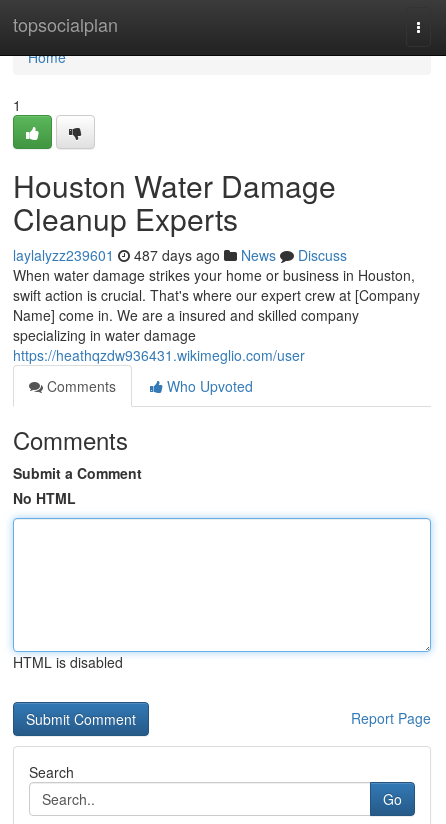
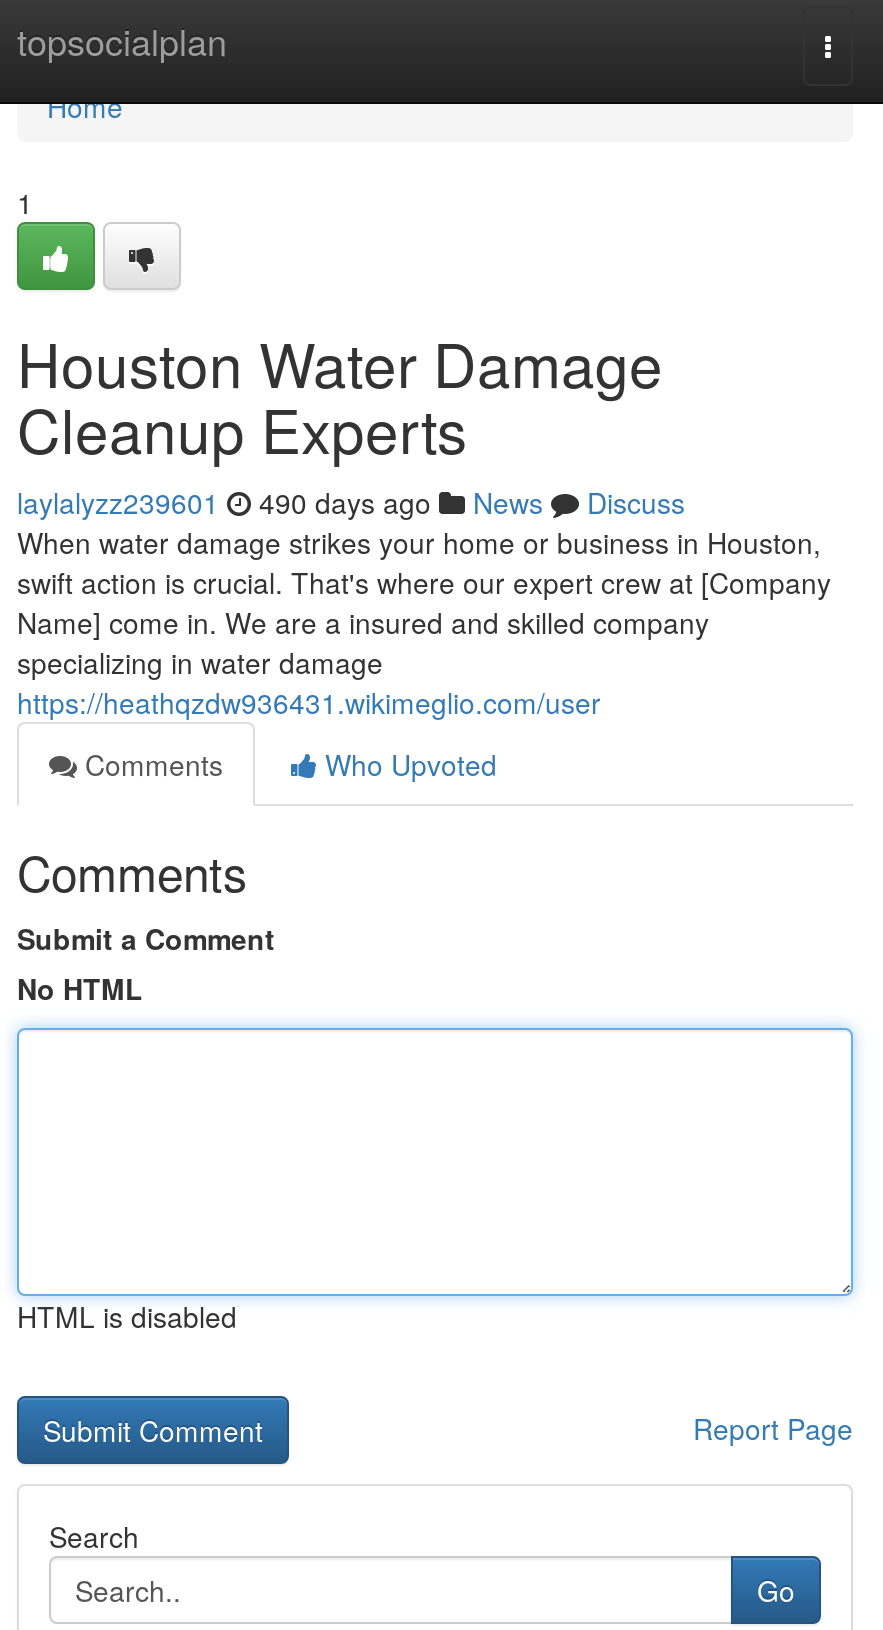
[13,245,347,265] laylalyzz239601 487 days ago News Discuss -> [17,482,685,522] laylalyzz239601 490 days ago News Discuss

